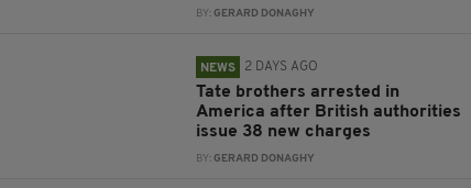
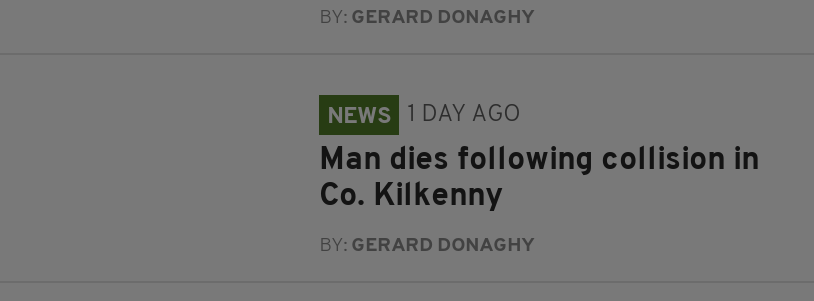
[200,61,318,75] NEWS 2 DAYS AGO -> [327,104,521,130] NEWS 1 DAY AGO
[196,84,461,141] Tate brothers arrested in | America after British authorities | issue 38 new charges -> [319,146,759,214] Man dies following collision in | Co. Kilkenny

